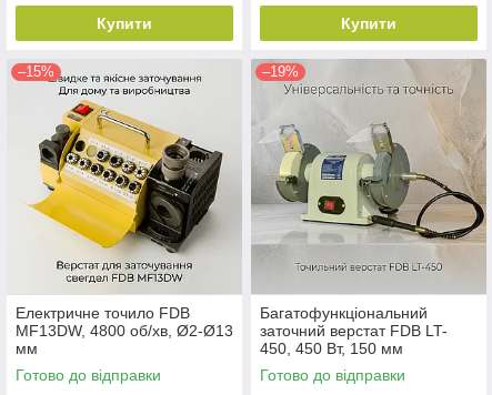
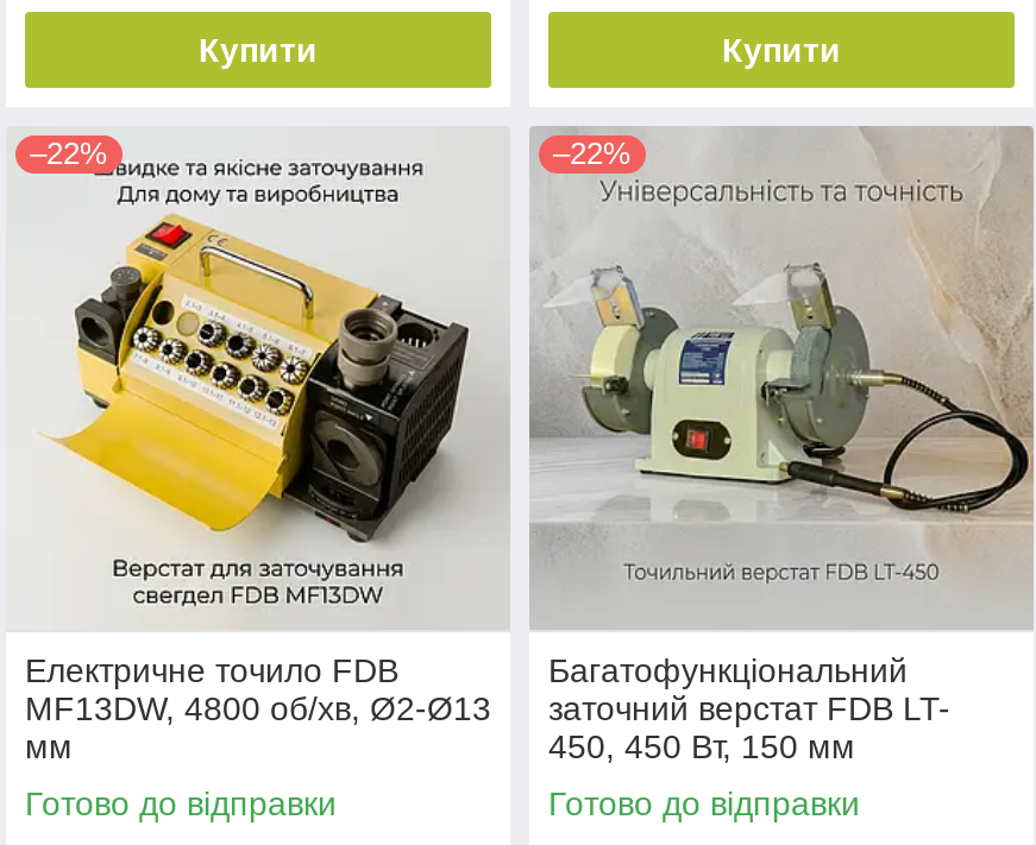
[18,63,54,80] –15% -> [30,136,108,171] –22%
[262,63,299,80] –19% -> [553,136,632,171] –22%

